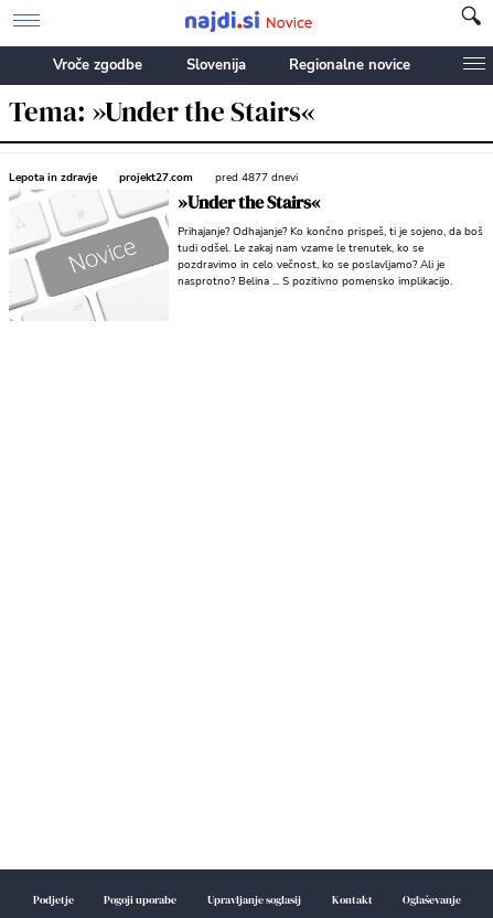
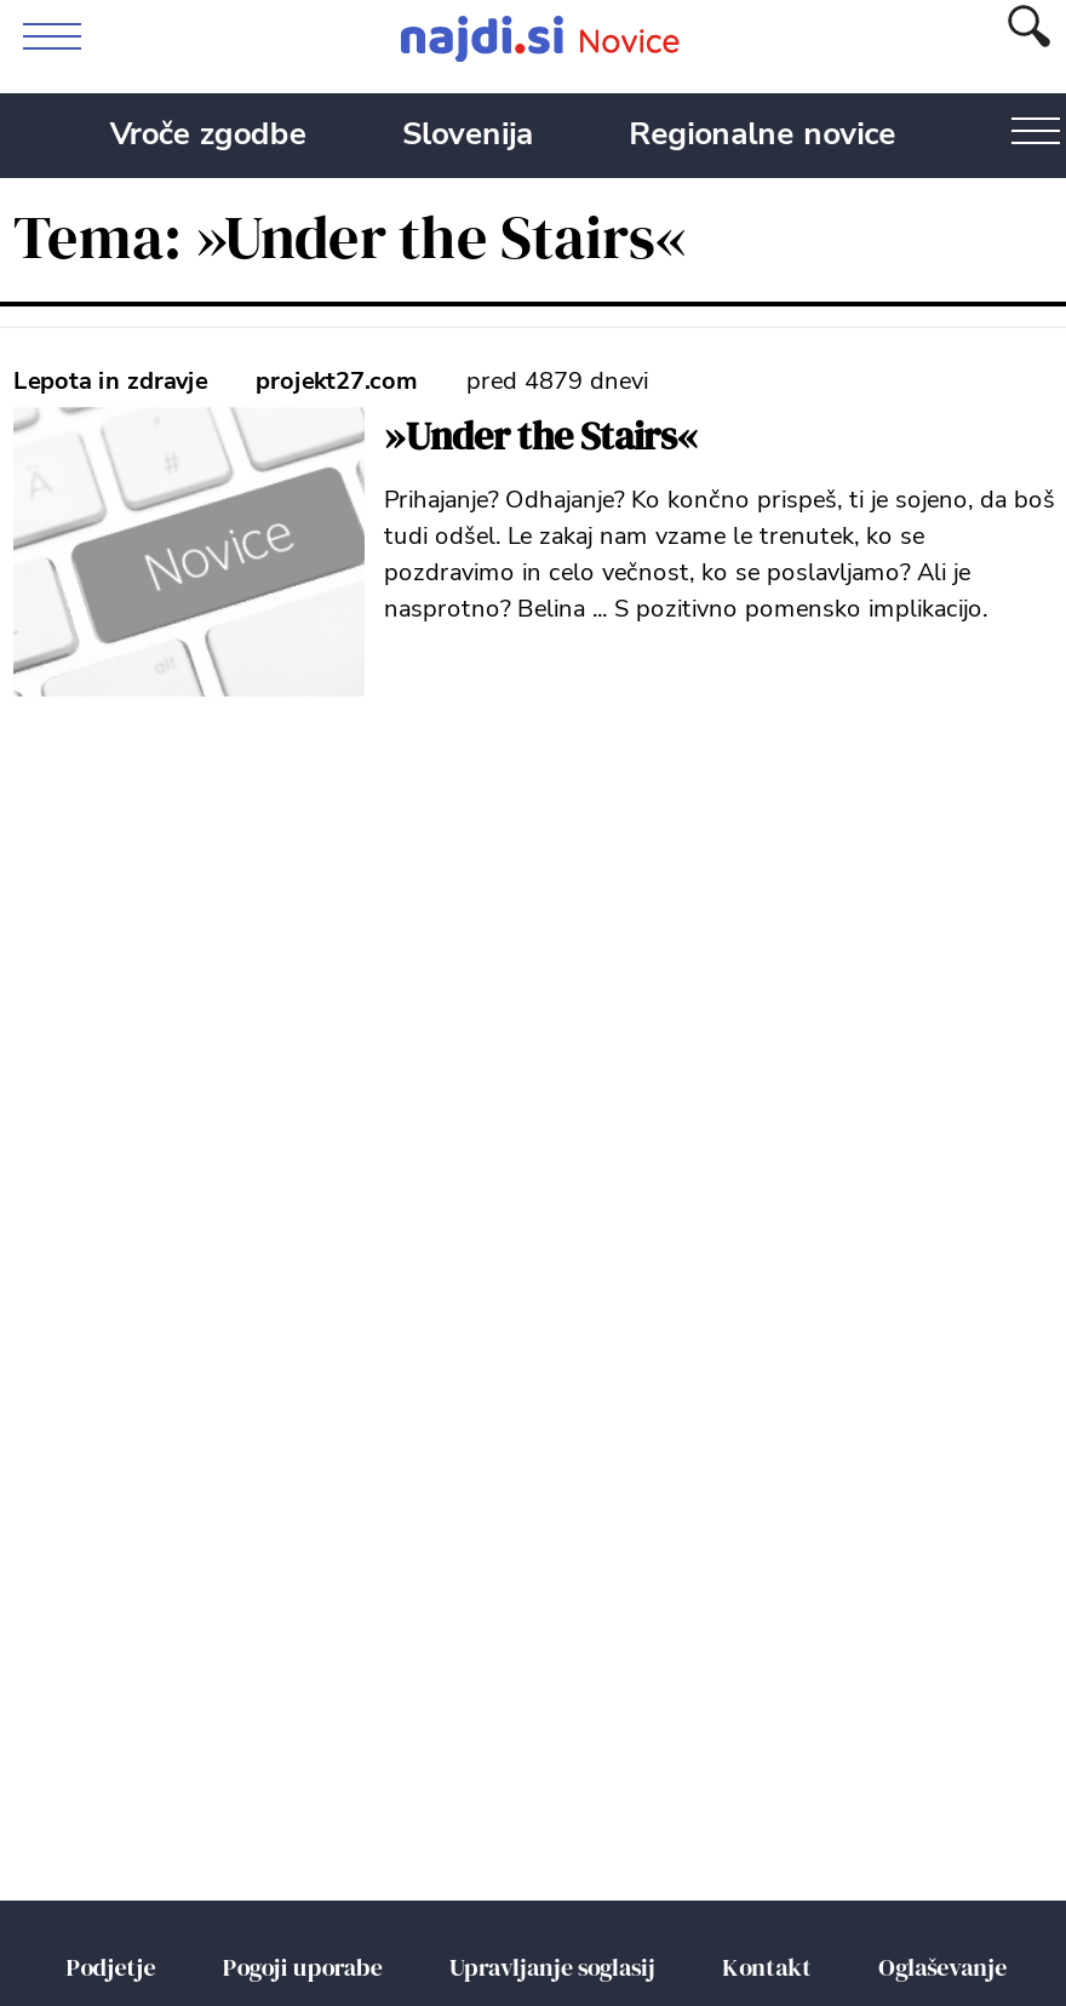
[9,170,298,185] Lepota in zdravje projekt27.com pred 4877 dnevi -> [13,365,648,399] Lepota in zdravje projekt27.com pred 4879 dnevi

